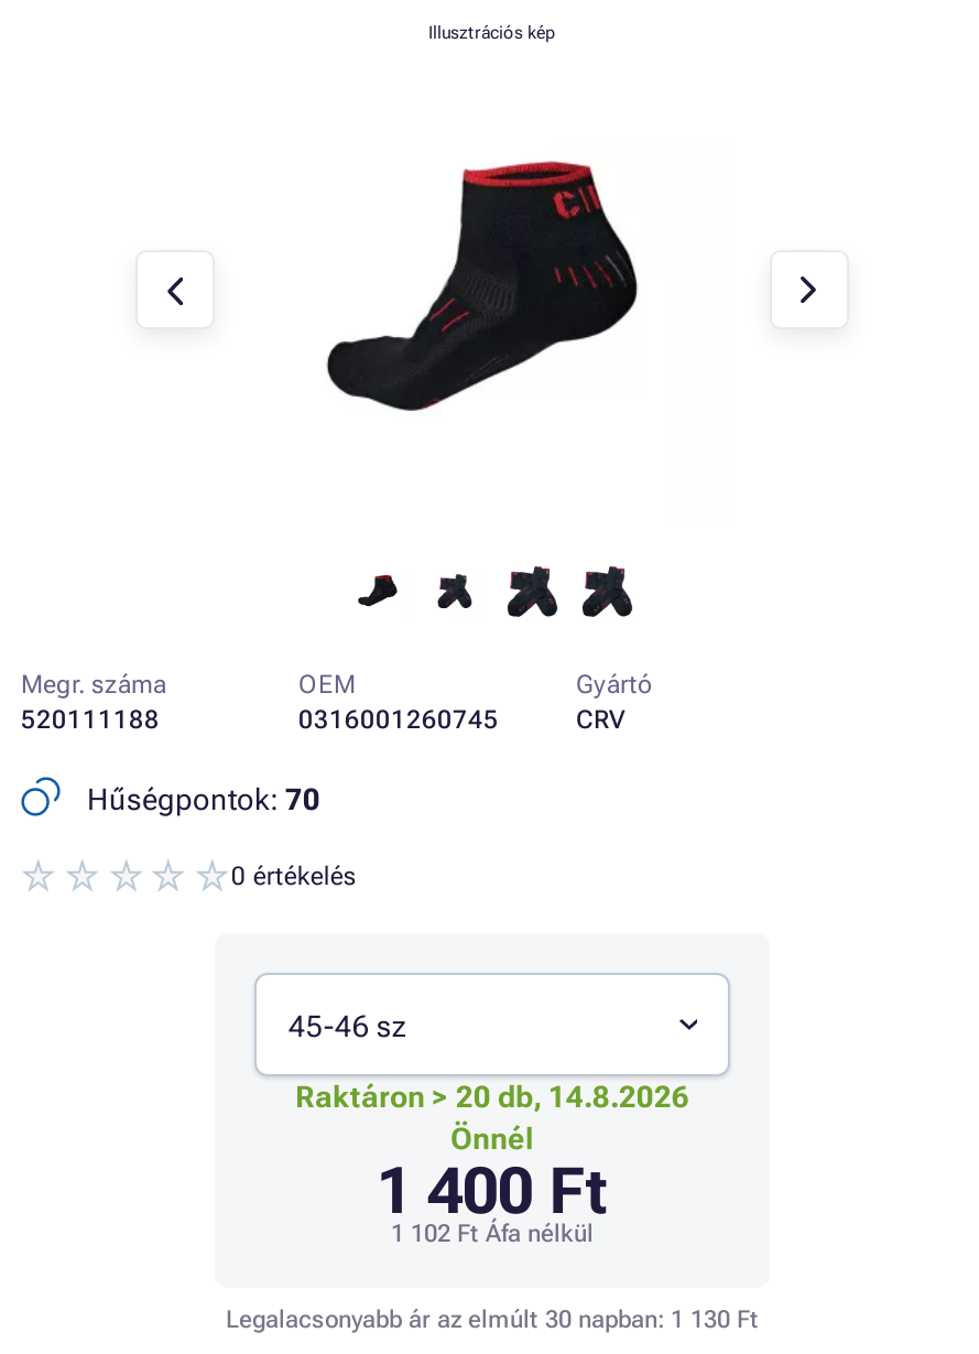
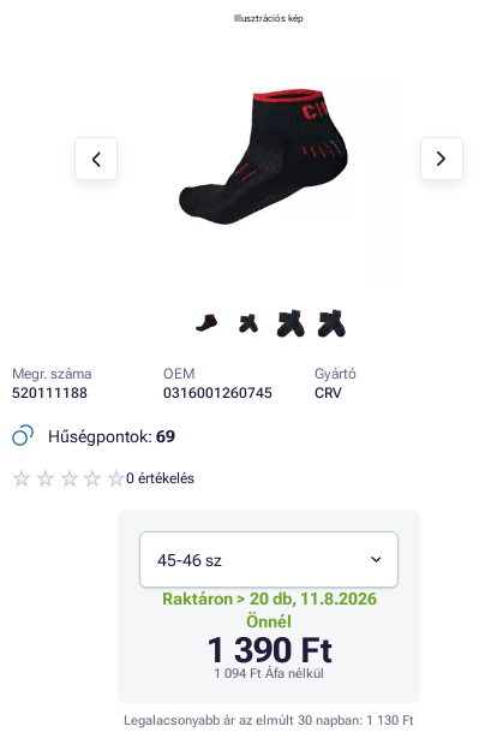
[80,782,320,817] Hűségpontok: 70 -> [44,427,175,446] Hűségpontok: 69
[295,1079,689,1114] Raktáron > 20 db, 14.8.2026 -> [161,589,376,608] Raktáron > 20 db, 11.8.2026
[377,1154,608,1229] 1 400 Ft -> [206,630,332,671] 1 390 Ft
[391,1220,594,1249] 1 102 Ft Áfa nélkül -> [214,666,324,682] 1 094 Ft Áfa nélkül

